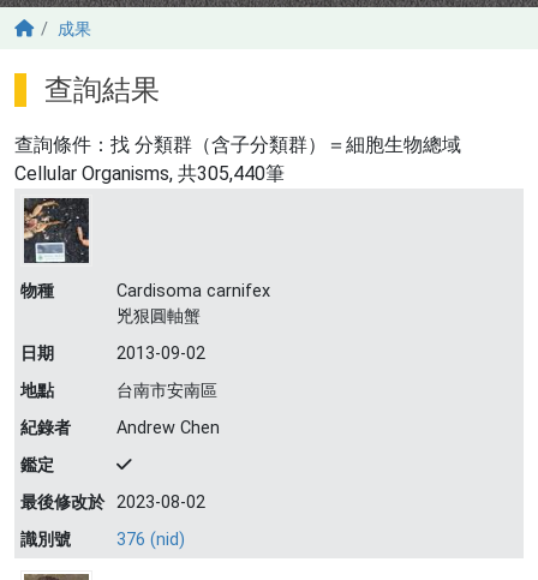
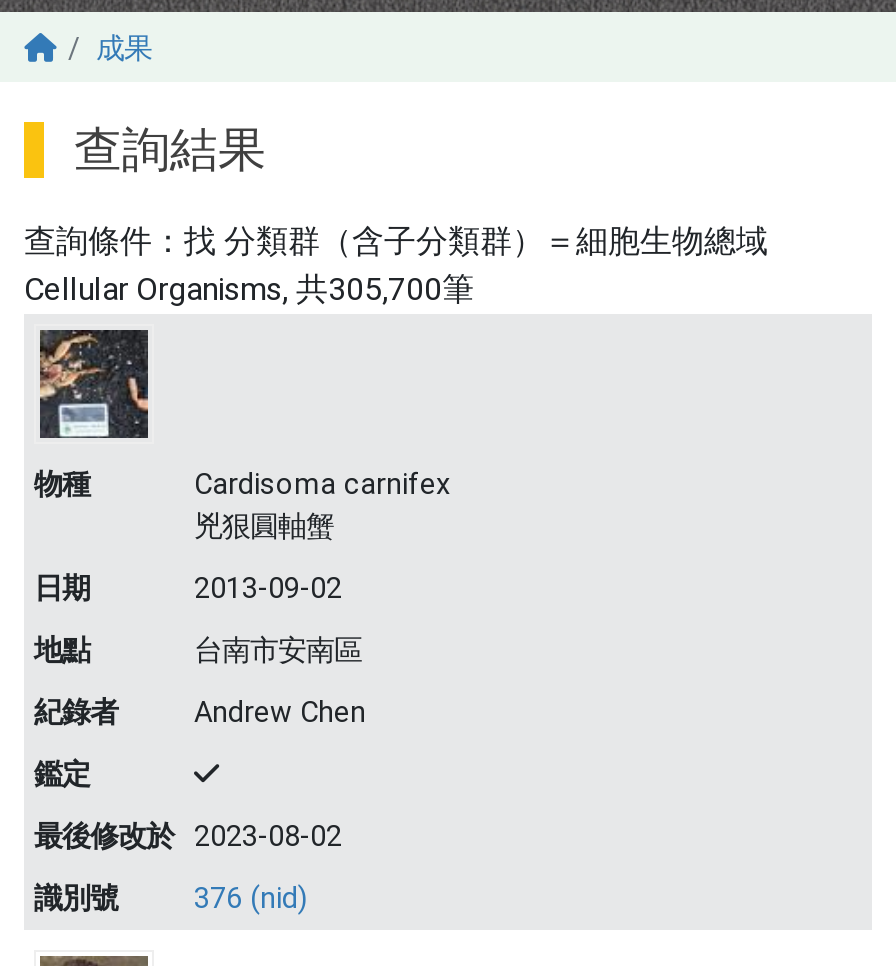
[14,162,285,185] Cellular Organisms, 共305,440筆 -> [24,270,474,308] Cellular Organisms, 共305,700筆

